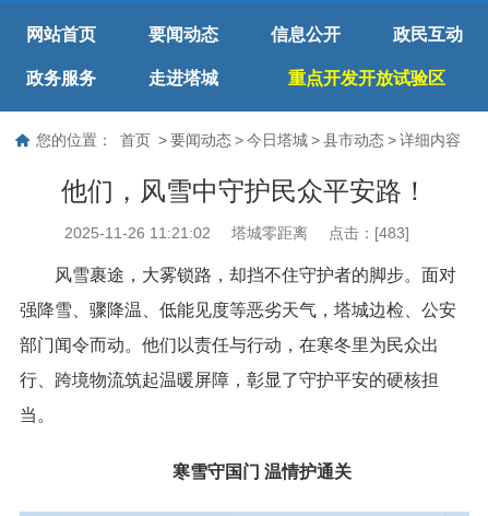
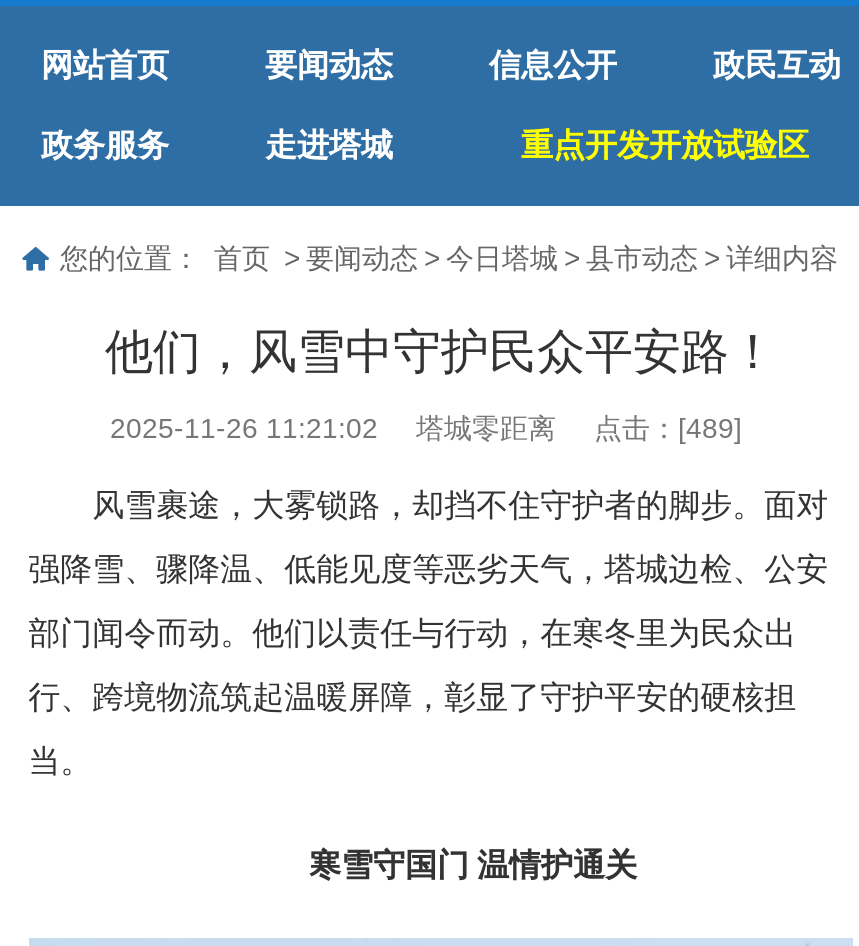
[64,224,409,242] 2025-11-26 11:21:02 塔城零距离 点击：[483] -> [110,412,742,444] 2025-11-26 11:21:02 塔城零距离 点击：[489]

